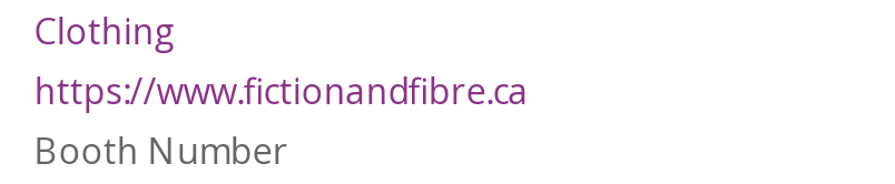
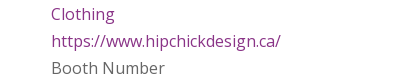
[34,66,528,115] https://www.fictionandfibre.ca -> [51,30,281,52] https://www.hipchickdesign.ca/

